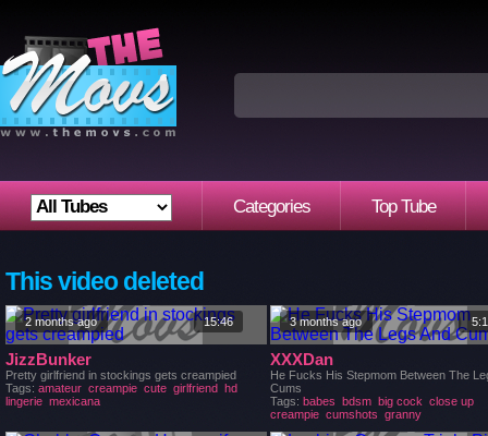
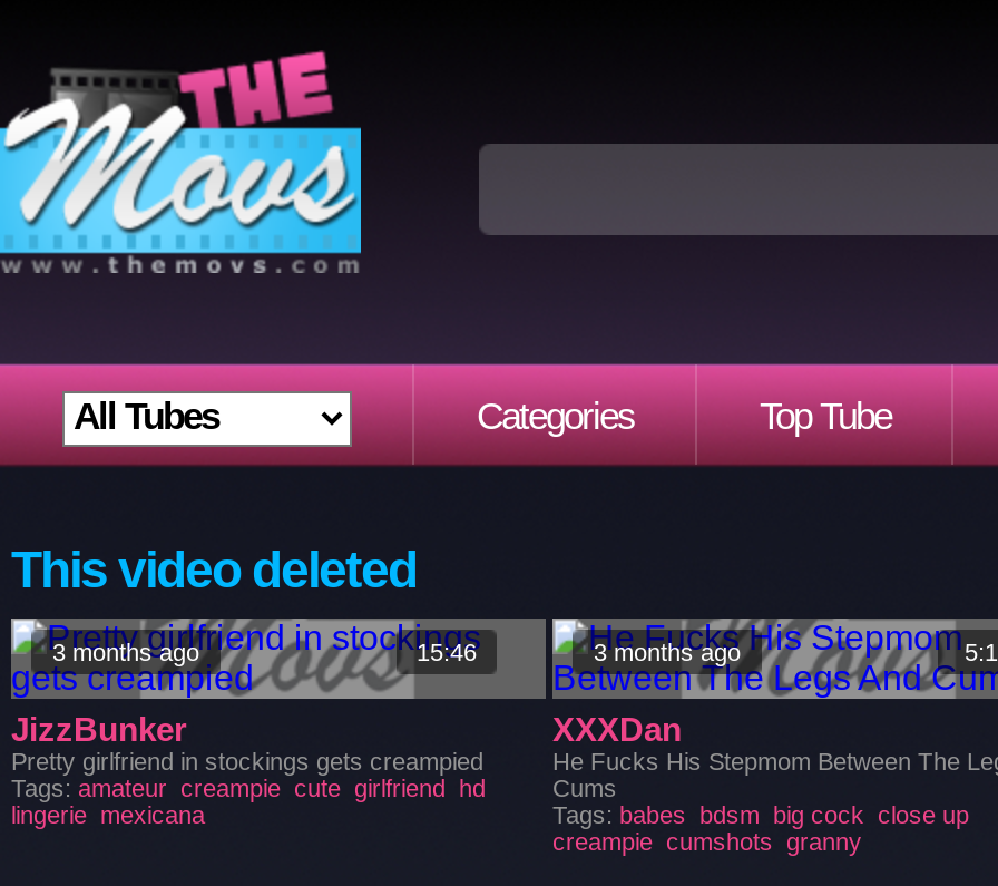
[26,315,97,328] 2 months ago -> [52,639,199,665] 3 months ago

